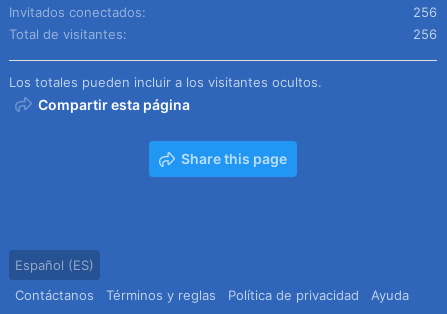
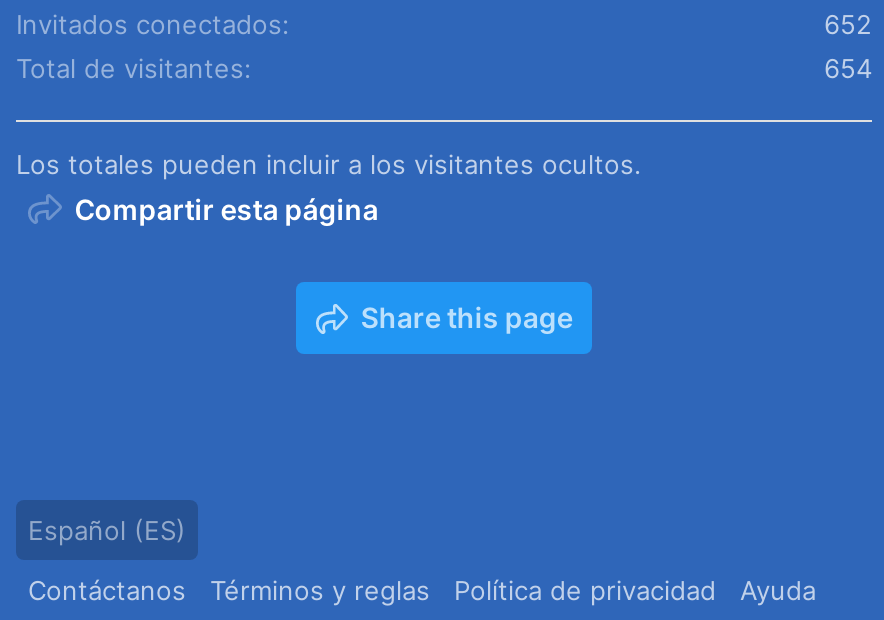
[413,4,437,20] 256 -> [824,9,872,41] 652
[413,26,437,42] 256 -> [824,53,872,85] 654

